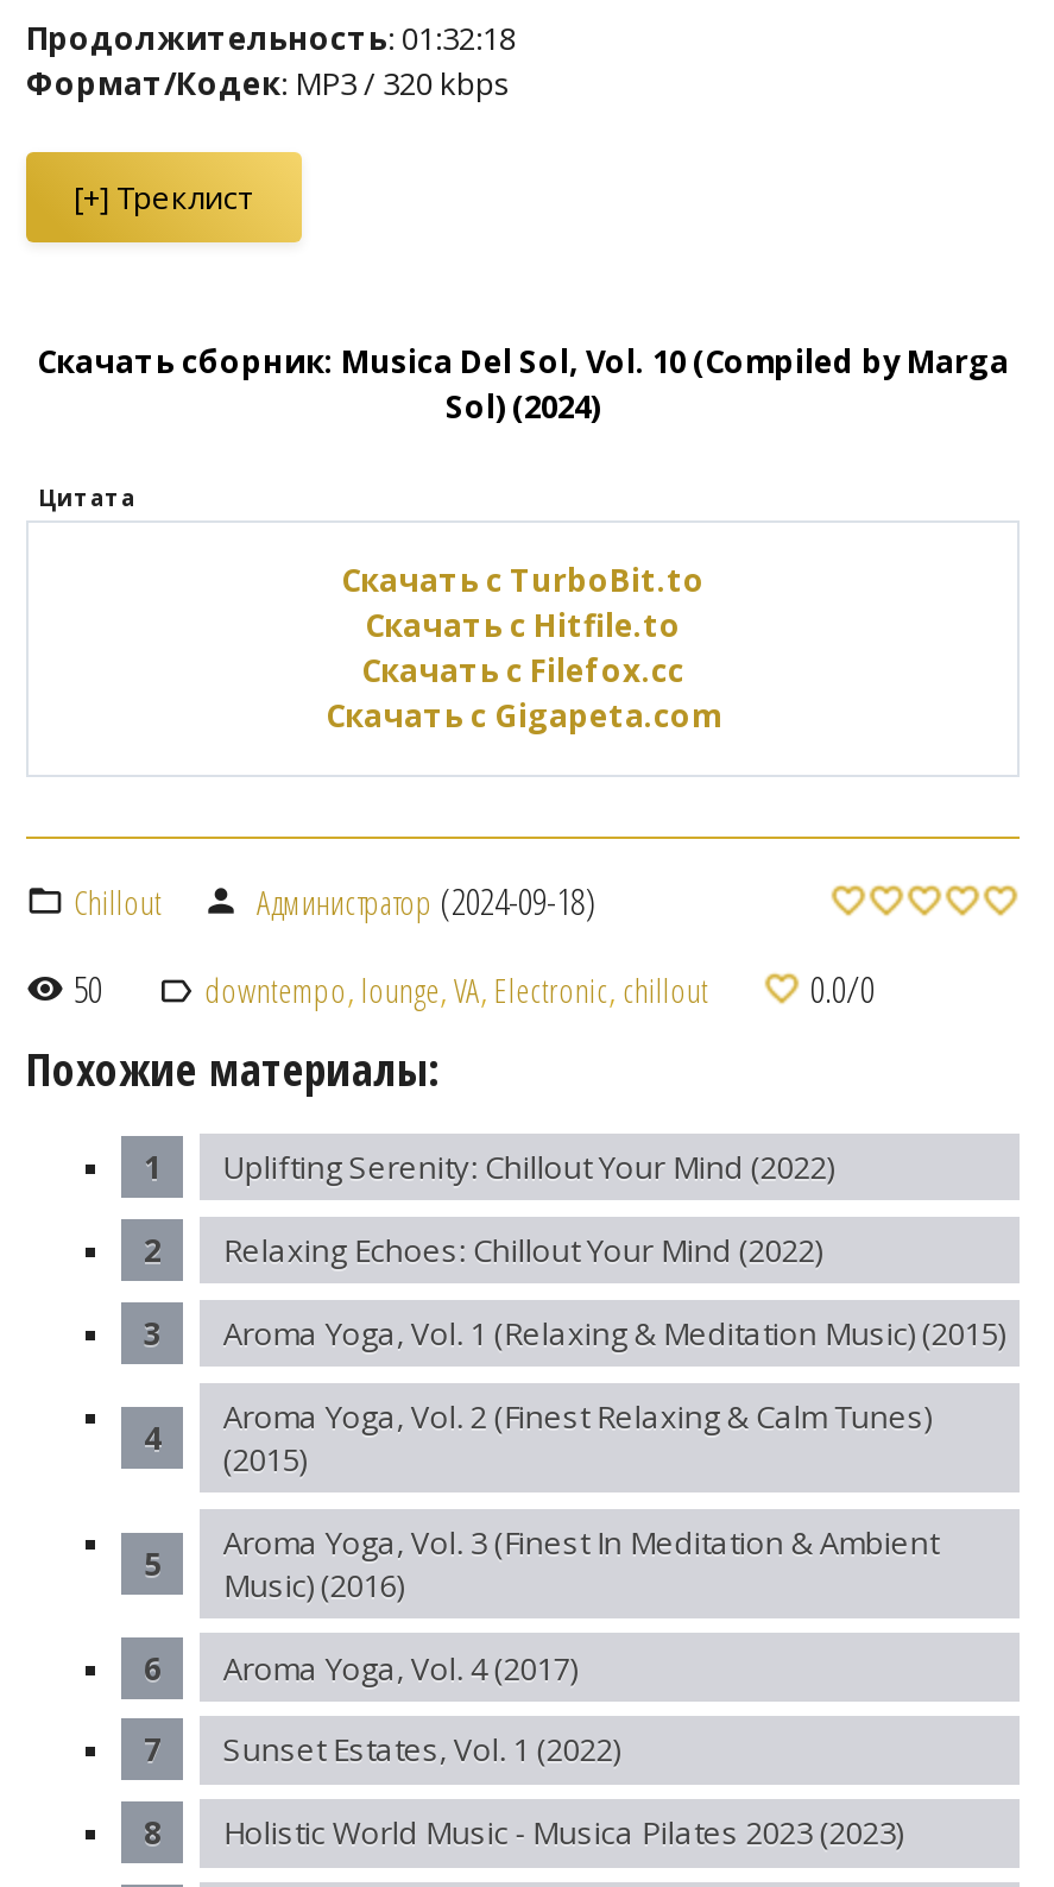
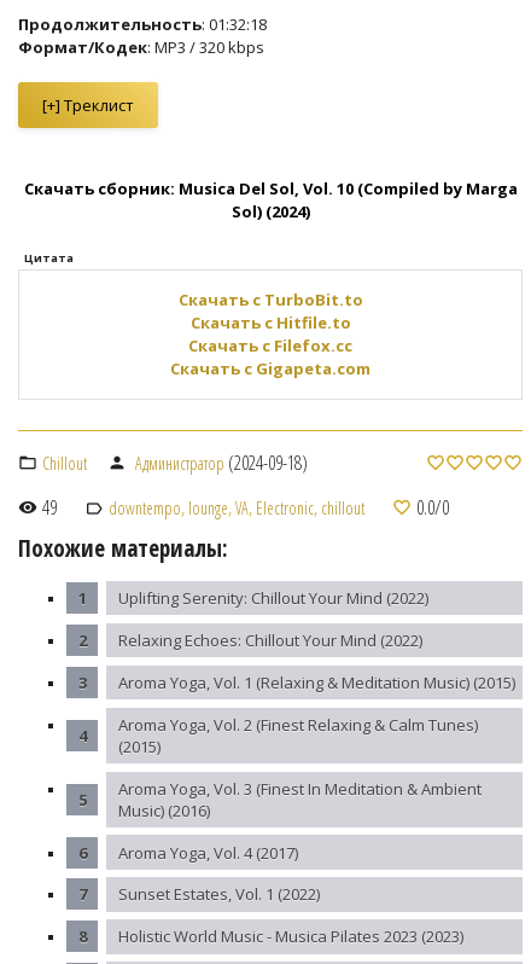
[74,963,102,1015] 50 -> [42,494,57,521] 49

